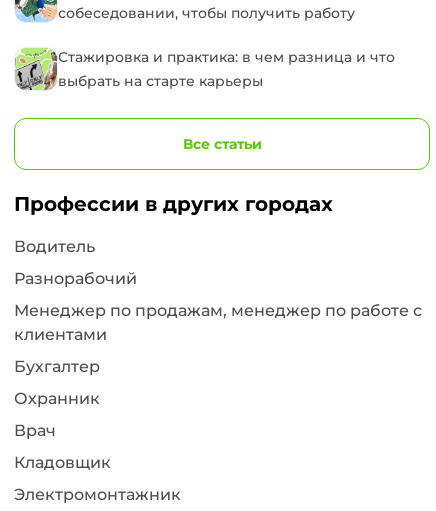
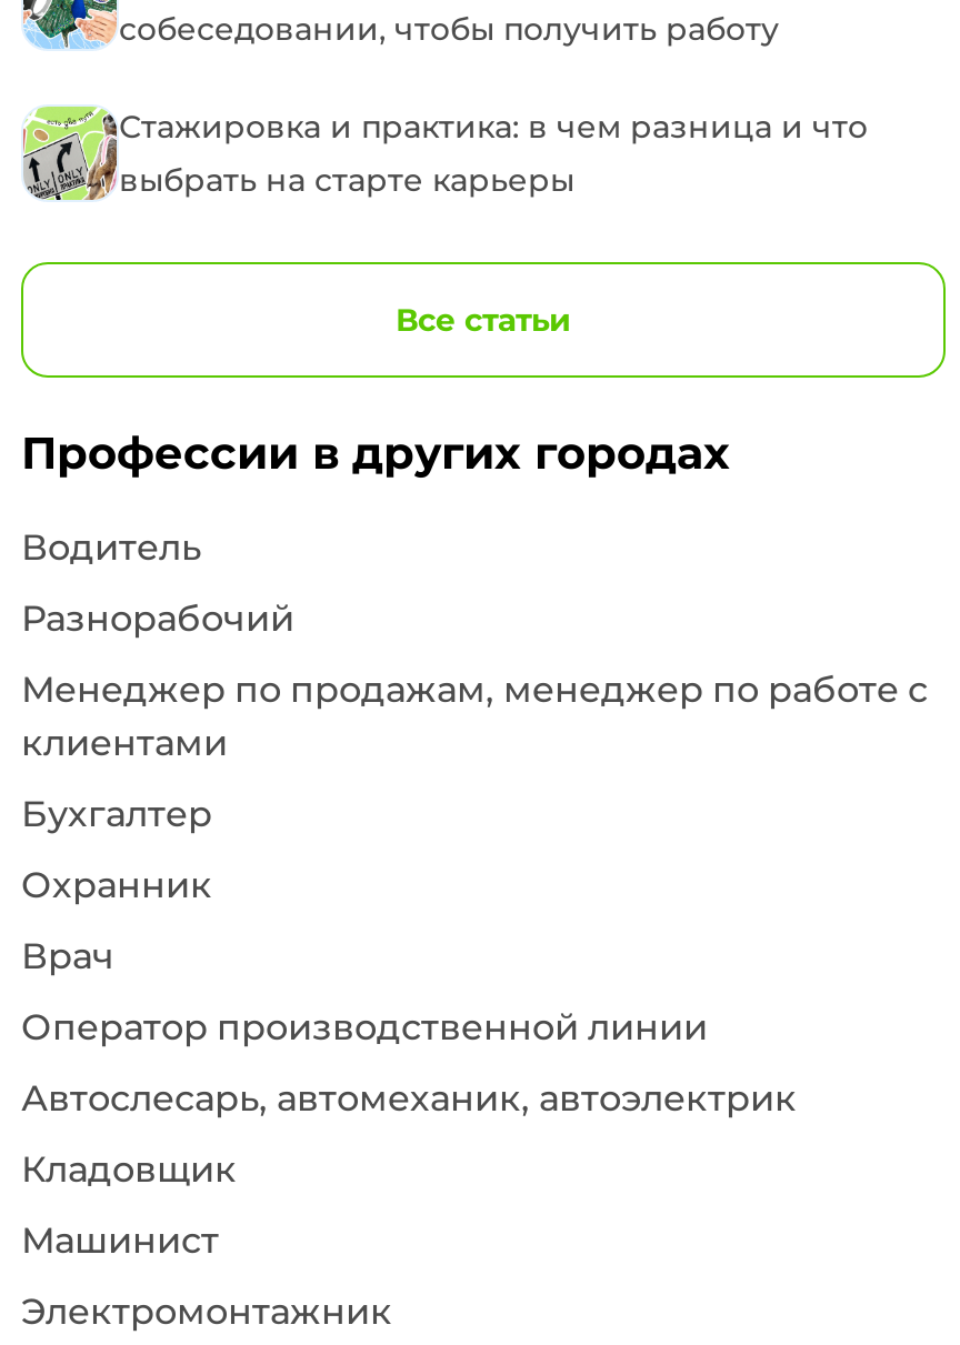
none -> [21,1006,797,1120] Оператор производственной линии | Автослесарь, автомеханик, автоэлектрик
none -> [21,1219,219,1262] Машинист

